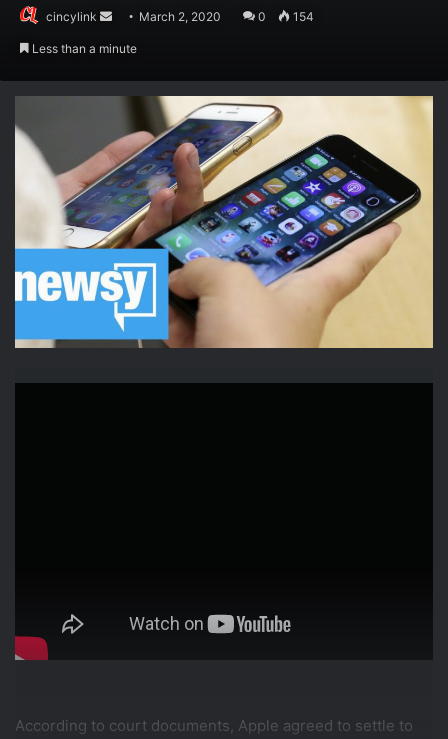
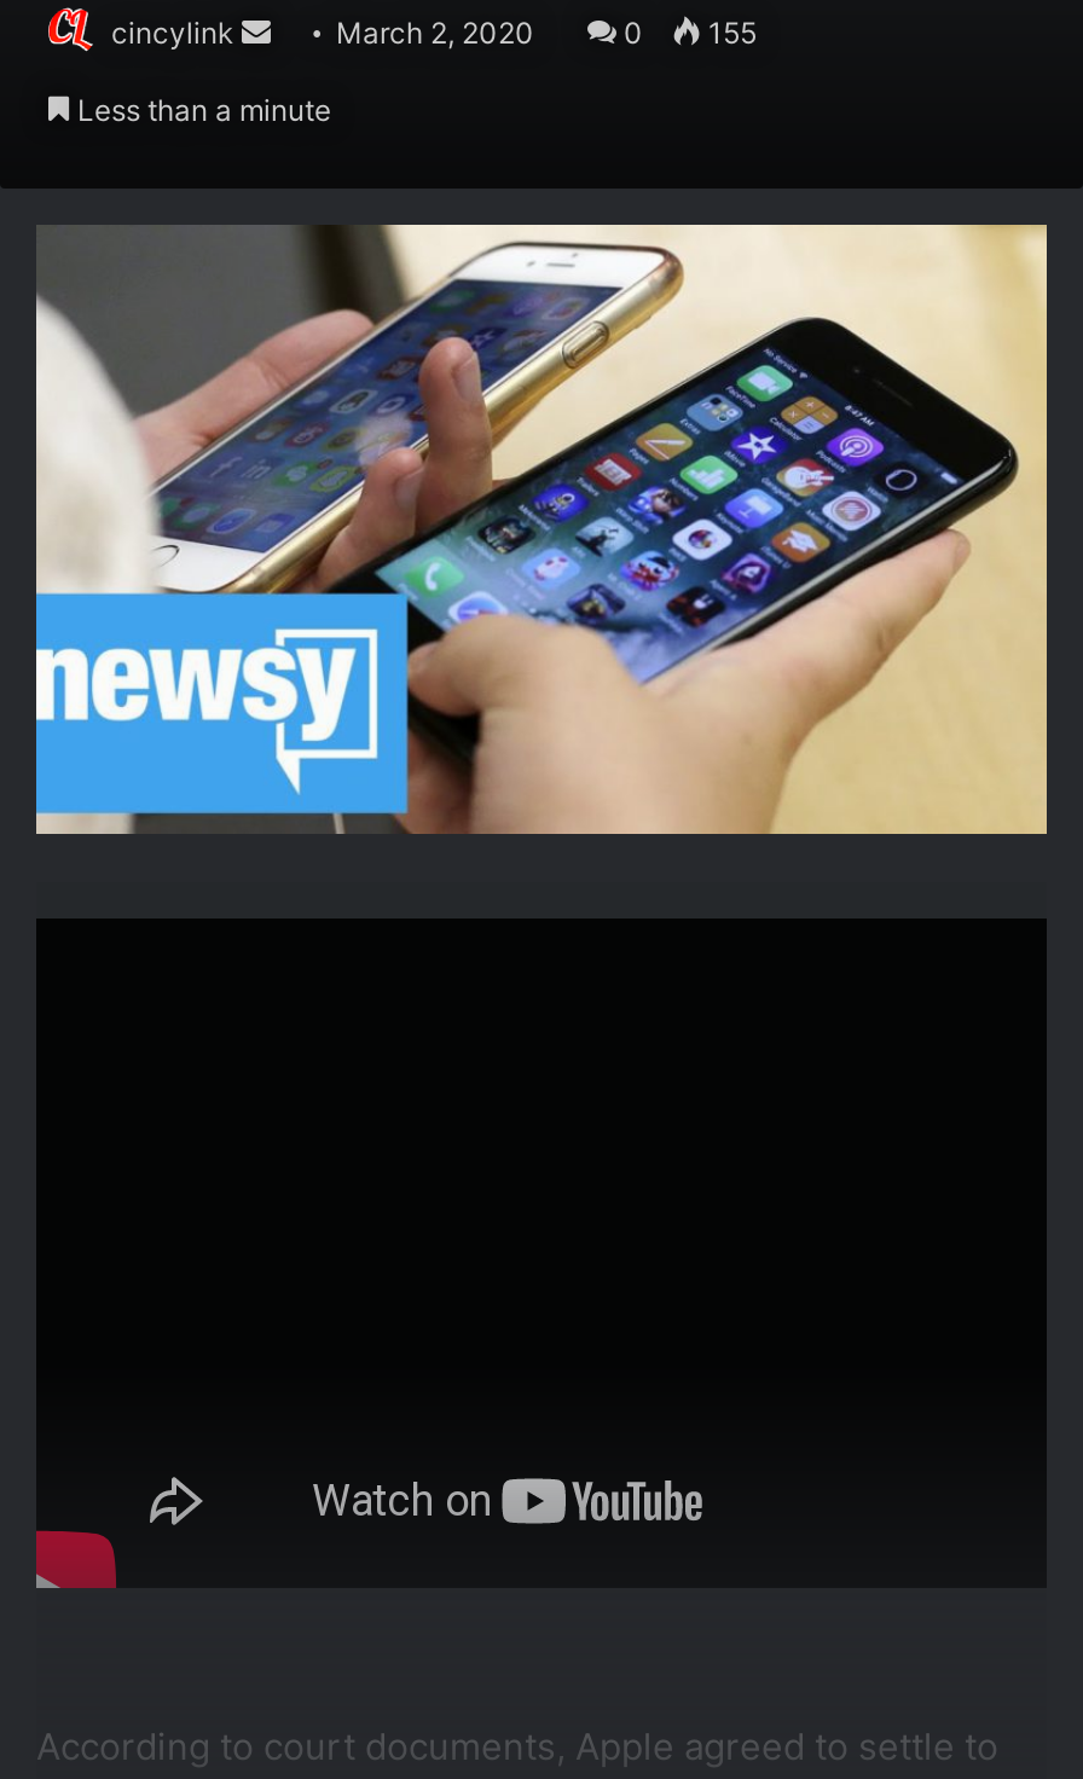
[258,9,314,24] 0 154 -> [624,15,757,52] 0 155

